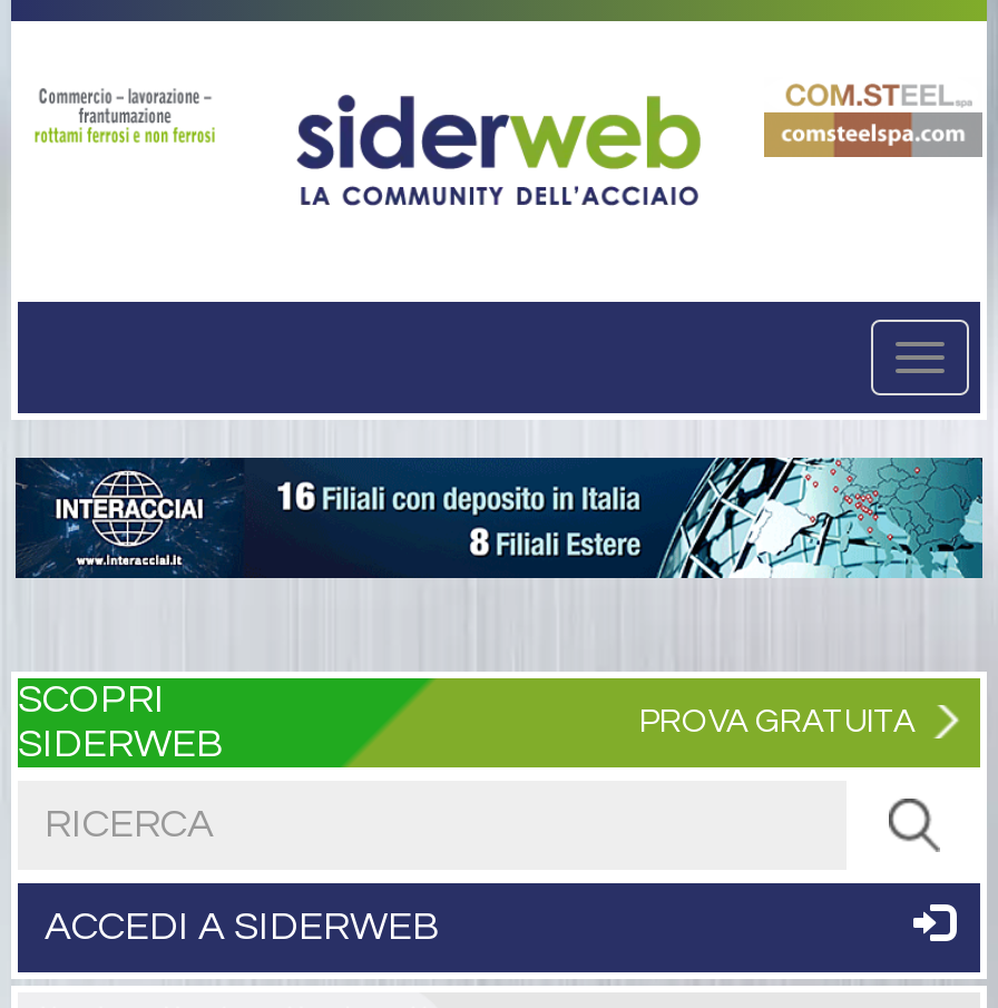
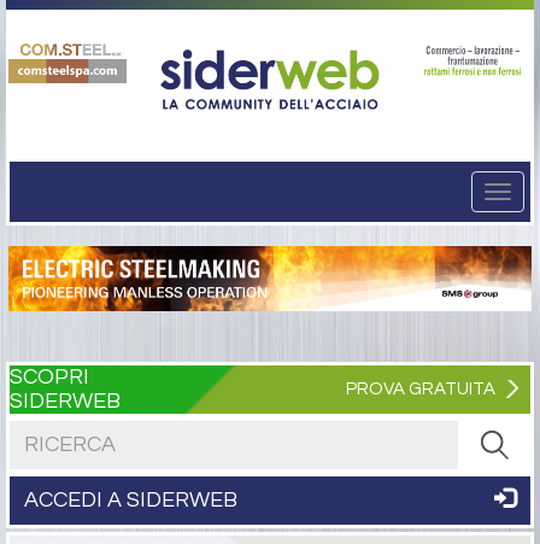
[16,84,232,157] [image] -> [7,42,128,84] [image]
[762,81,982,159] [image] -> [413,43,532,83] [image]
[13,456,985,580] [image] -> [7,245,533,312] [image]

